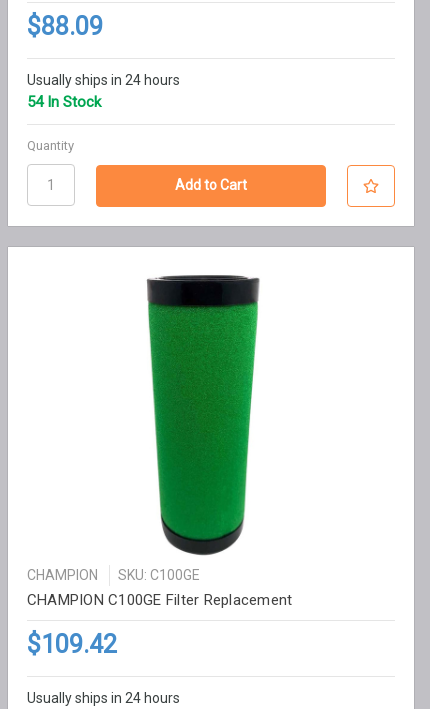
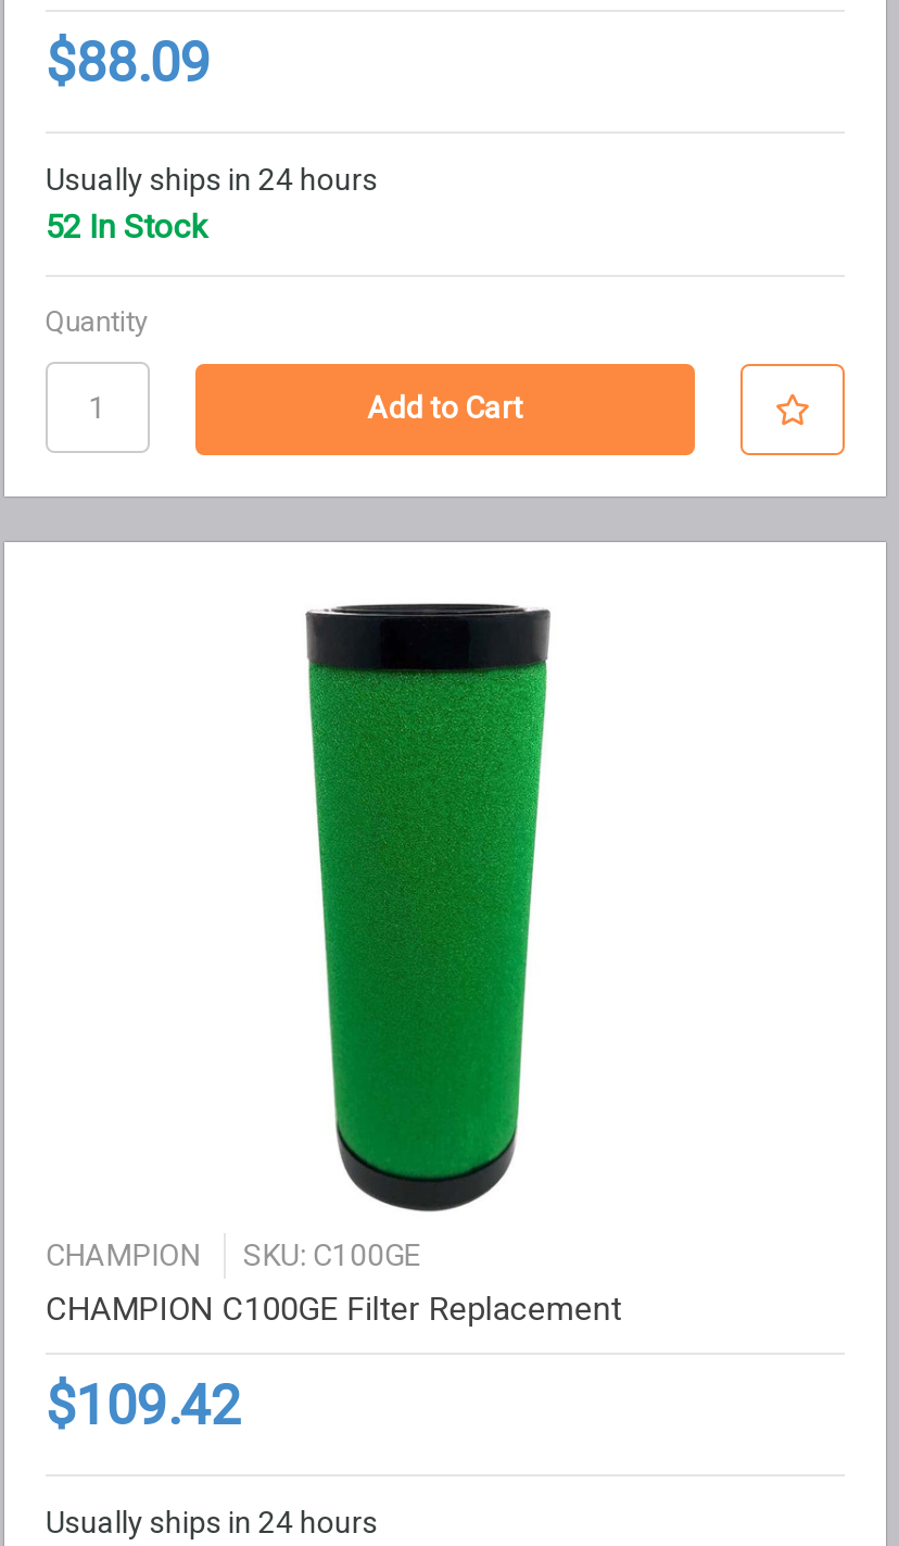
[27,93,101,111] 54 In Stock -> [45,208,206,247] 52 In Stock

